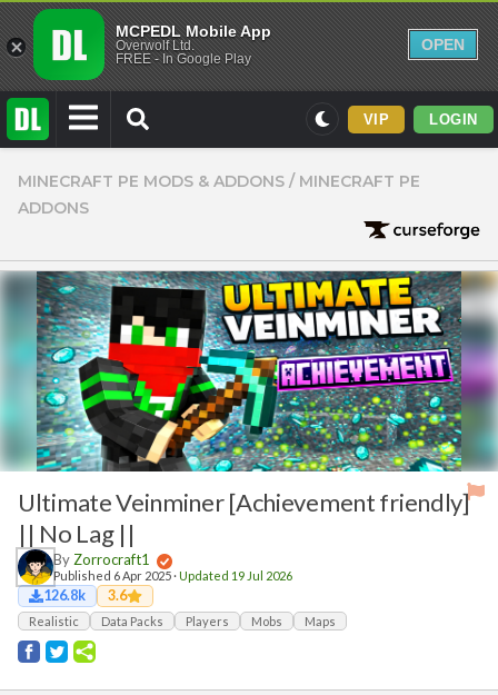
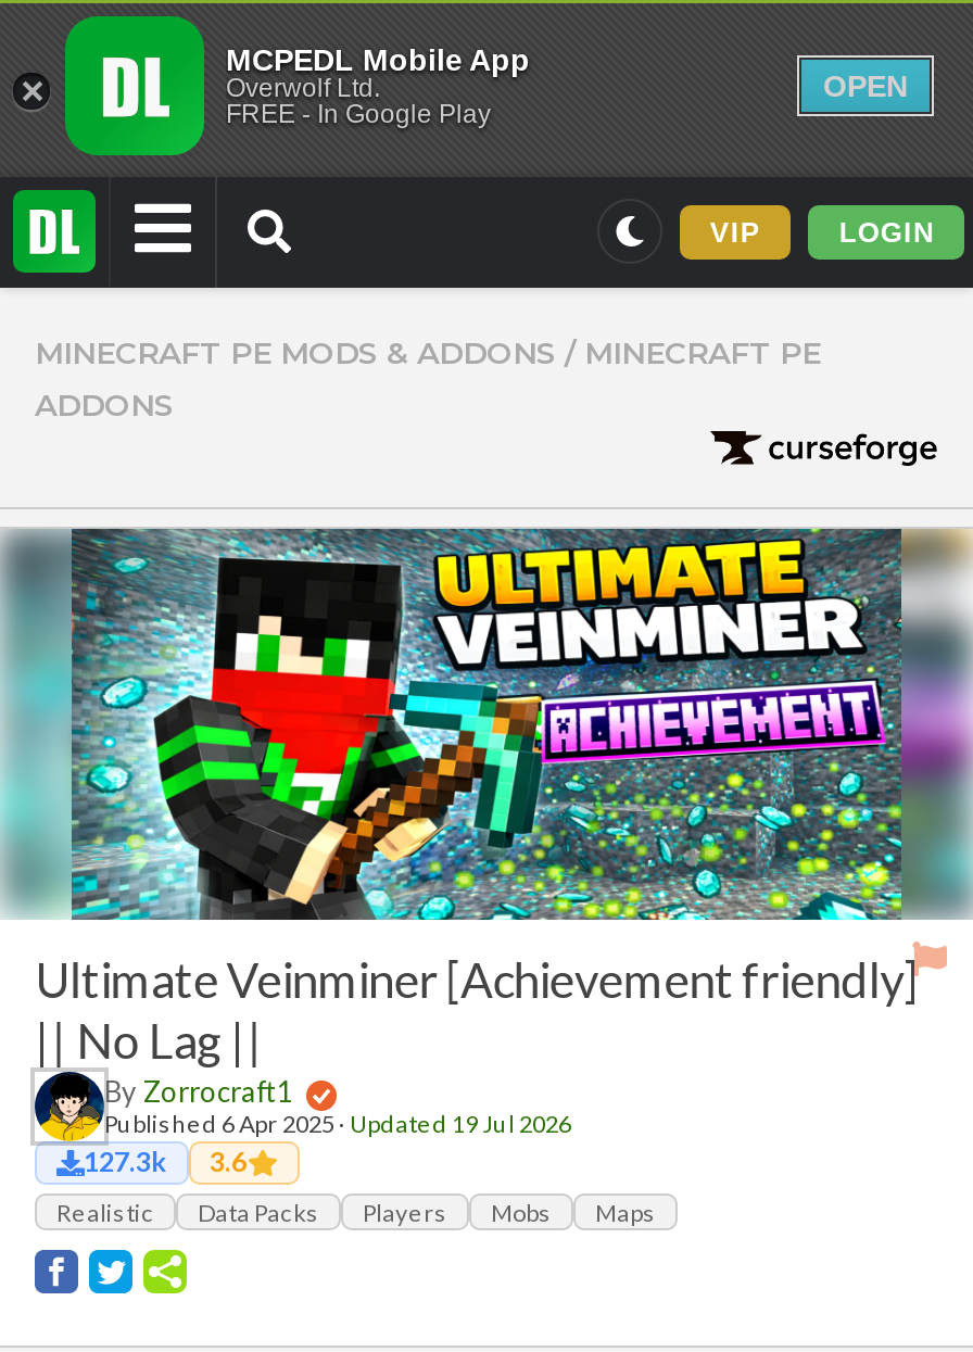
[43,587,126,604] 126.8k 3.6 -> [84,1146,247,1178] 127.3k 3.6

